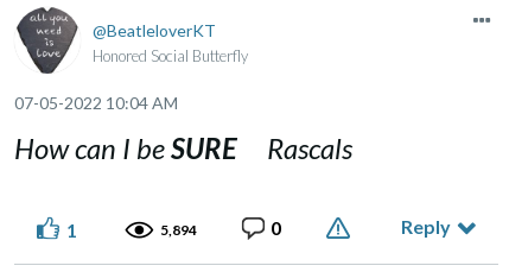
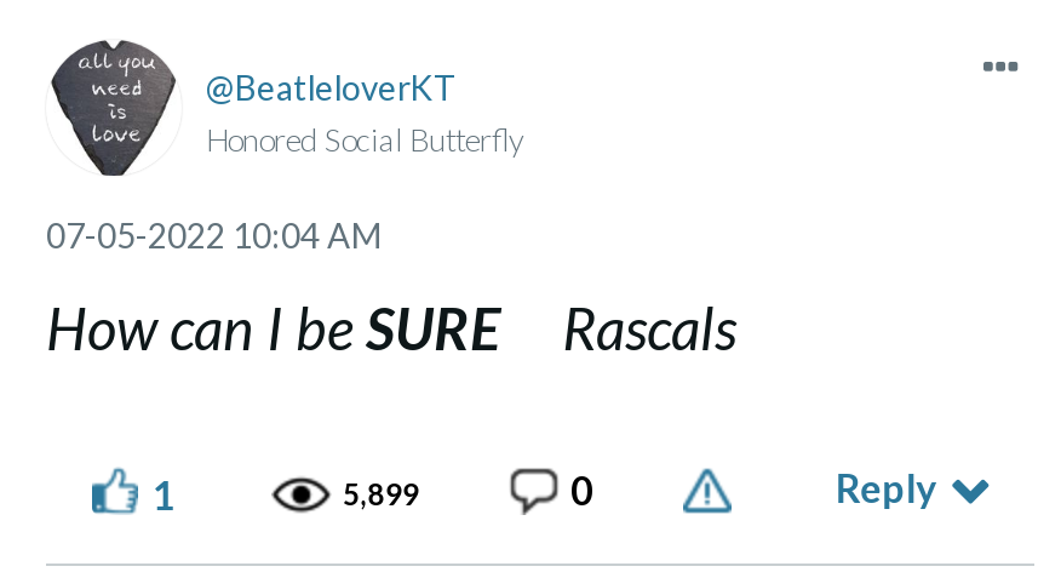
[160,221,197,238] 5,894 -> [343,476,418,512] 5,899

